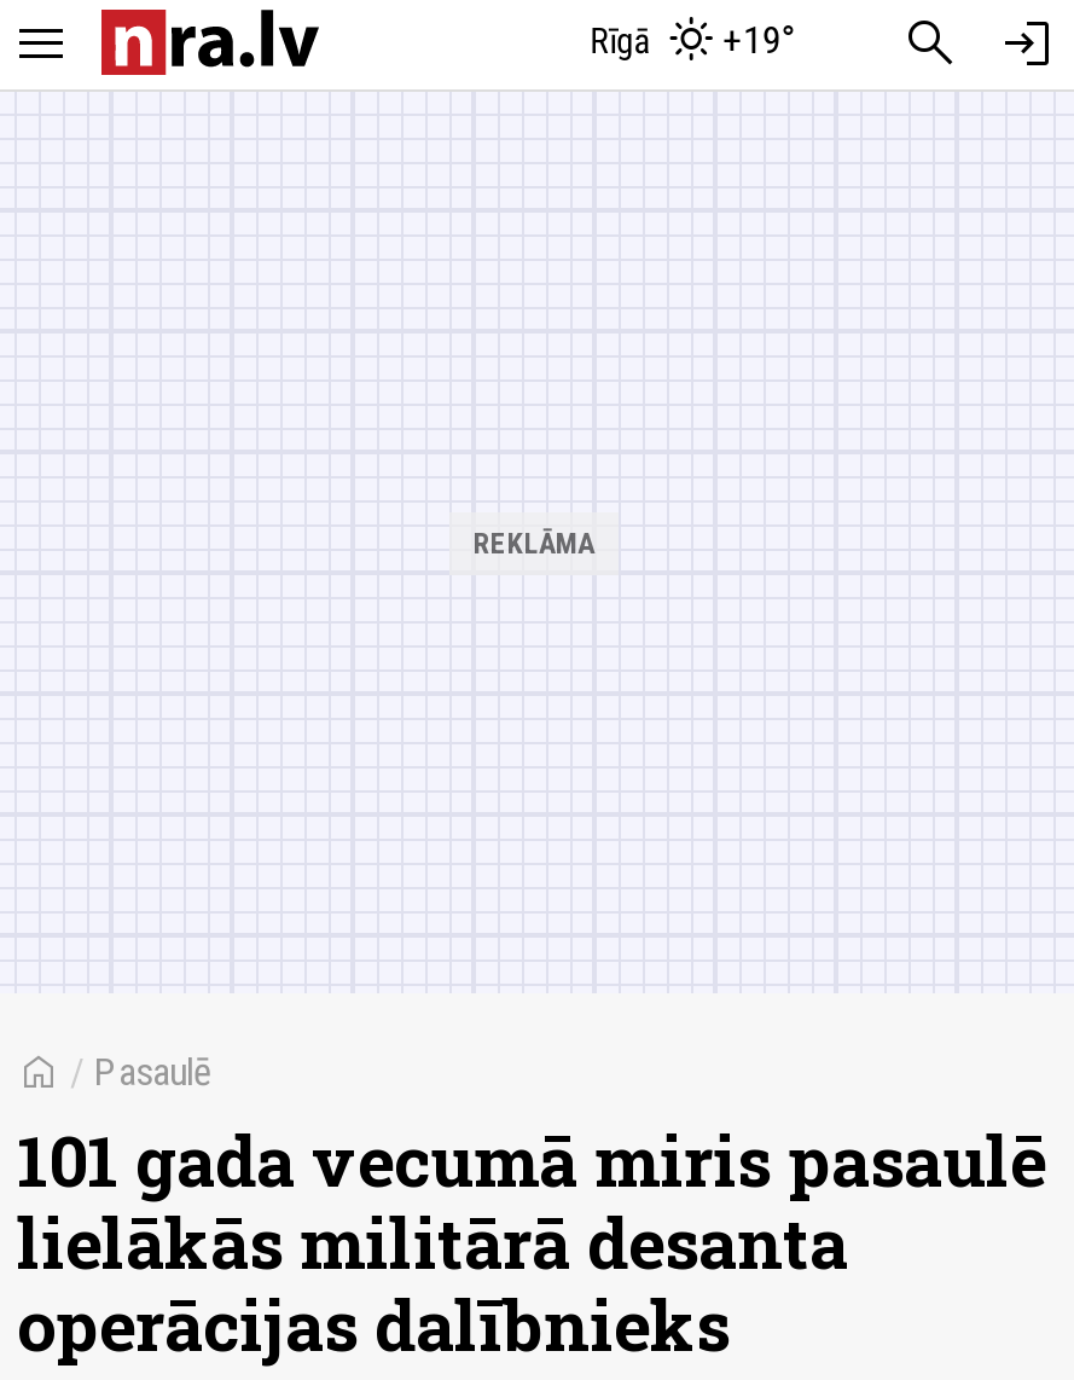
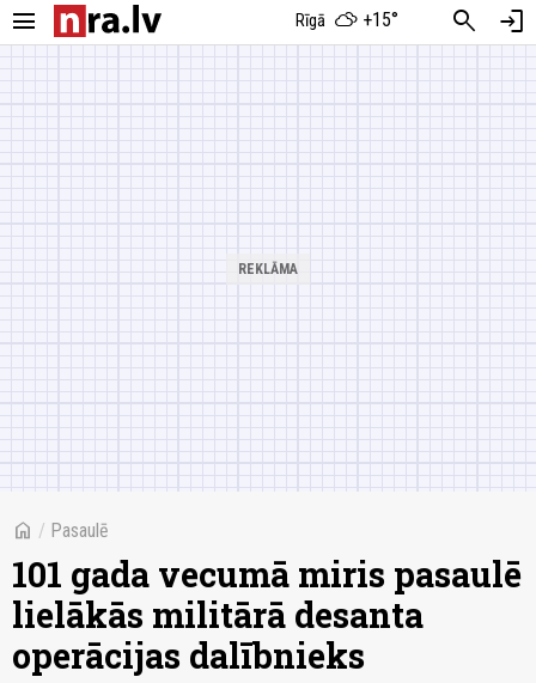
[590,17,795,63] Rīgā +19° -> [295,8,398,31] Rīgā +15°

